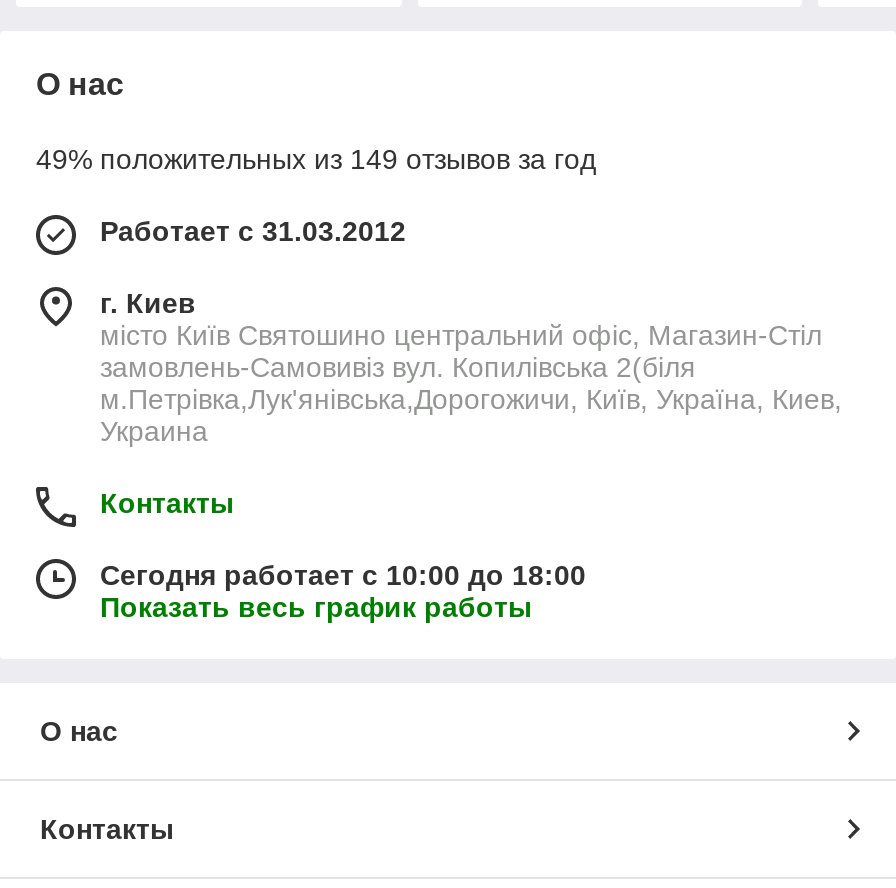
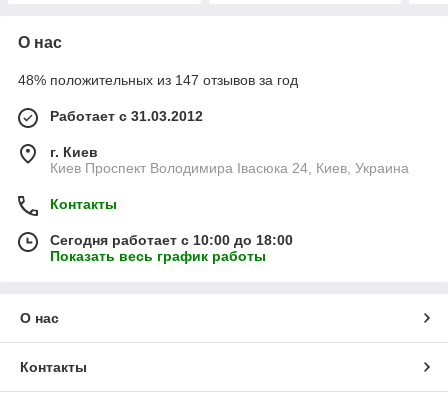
[36,143,596,175] 49% положительных из 149 отзывов за год -> [18,72,298,88] 48% положительных из 147 отзывов за год
[100,319,842,447] місто Київ Святошино центральний офіс, Магазин-Стіл | замовлень-Самовивіз вул. Копилівська 2(біля | м.Петрівка,Лук'янівська,Дорогожичи, Київ, Україна, Киев, | Украина -> [50,160,409,176] Киев Проспект Володимира Івасюка 24, Киев, Украина

